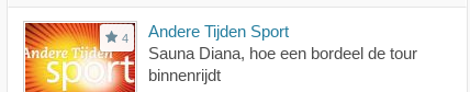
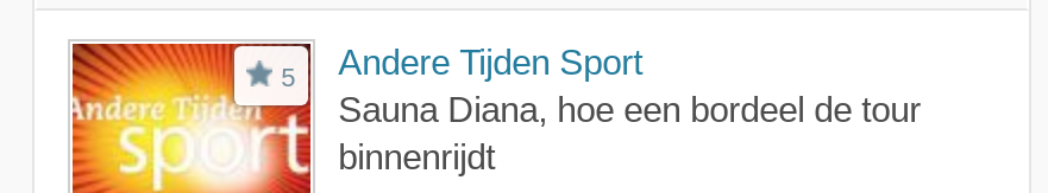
[121,22,288,45] 4 Andere Tijden Sport -> [281,43,643,92] 5 Andere Tijden Sport

